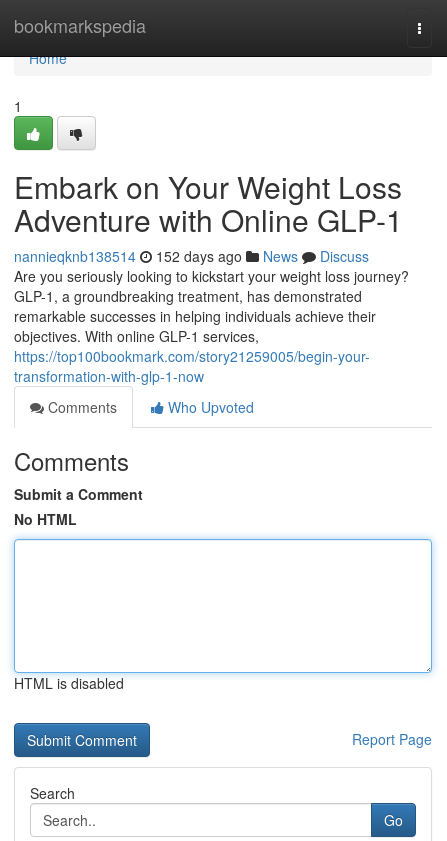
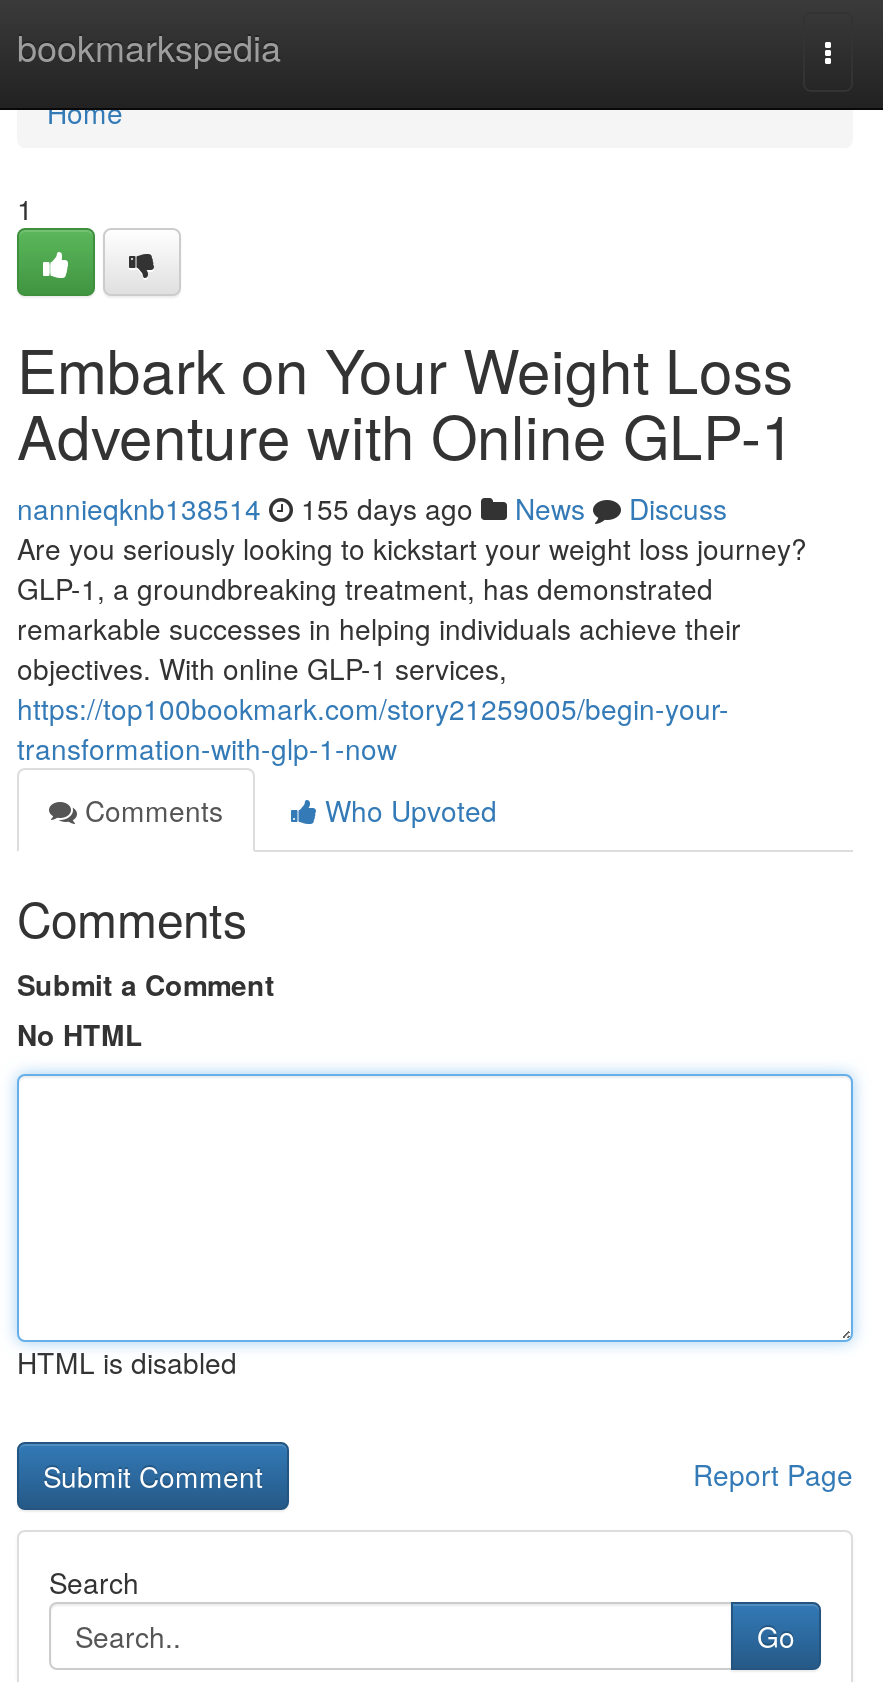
[14,246,369,266] nannieqknb138514 152 days ago News Discuss -> [17,488,727,528] nannieqknb138514 155 days ago News Discuss

